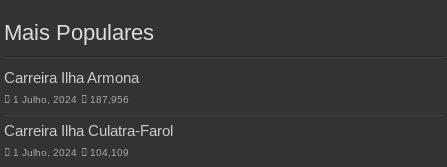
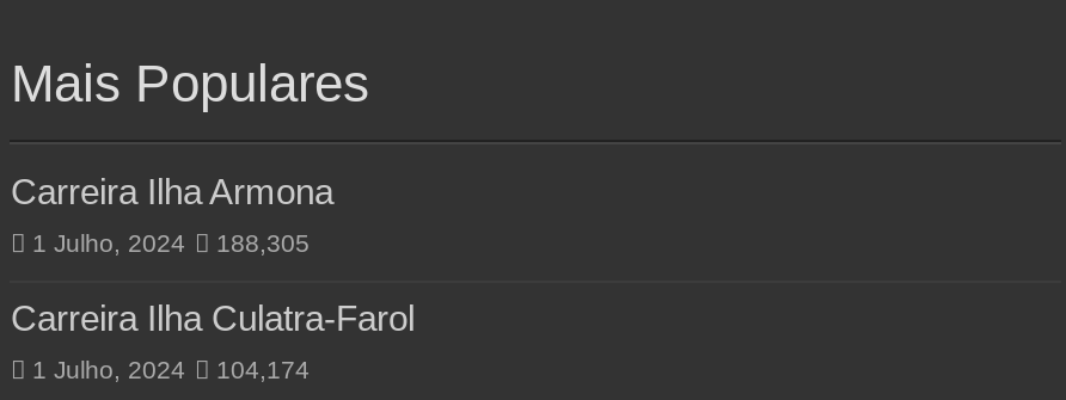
[13,94,129,105] 1 Julho, 2024 187,956 -> [32,232,310,258] 1 Julho, 2024 188,305
[13,147,129,158] 1 Julho, 2024 104,109 -> [32,358,310,385] 1 Julho, 2024 104,174

